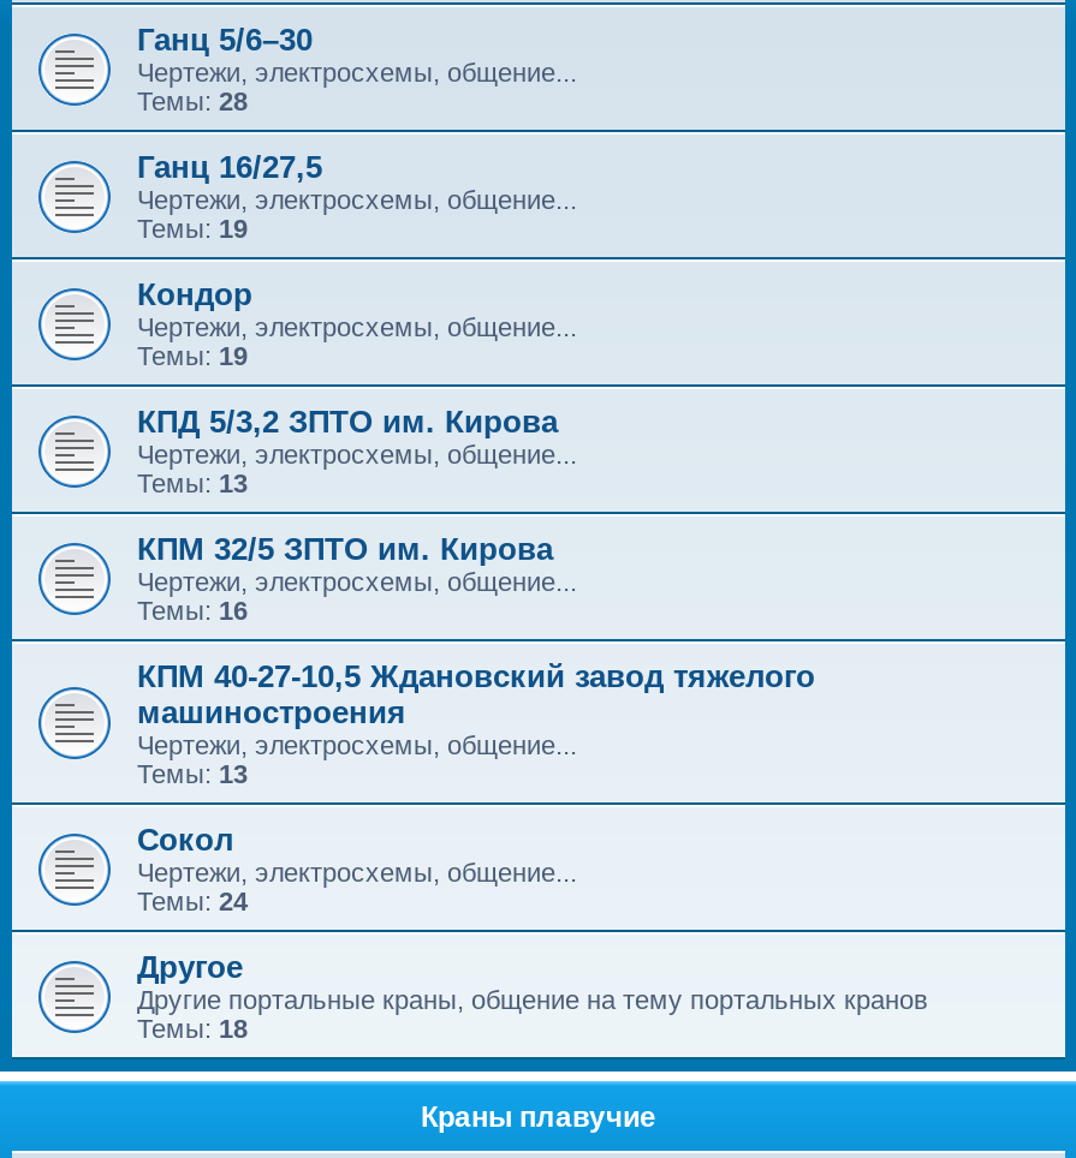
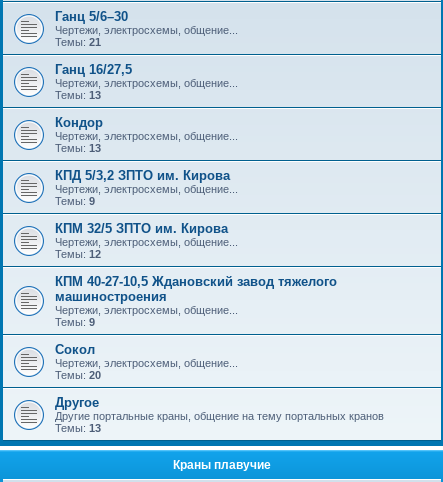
[137,86,248,115] Темы: 28 -> [55,36,101,48] Темы: 21
[137,214,248,243] Темы: 19 -> [55,89,101,101] Темы: 13
[137,341,248,370] Темы: 19 -> [55,142,101,154] Темы: 13
[137,468,248,497] Темы: 13 -> [55,195,95,207] Темы: 9
[137,596,248,625] Темы: 16 -> [55,248,101,260] Темы: 12
[137,759,248,788] Темы: 13 -> [55,316,95,328] Темы: 9
[137,887,248,915] Темы: 24 -> [55,369,101,381] Темы: 20
[137,1014,248,1043] Темы: 18 -> [55,422,101,434] Темы: 13

